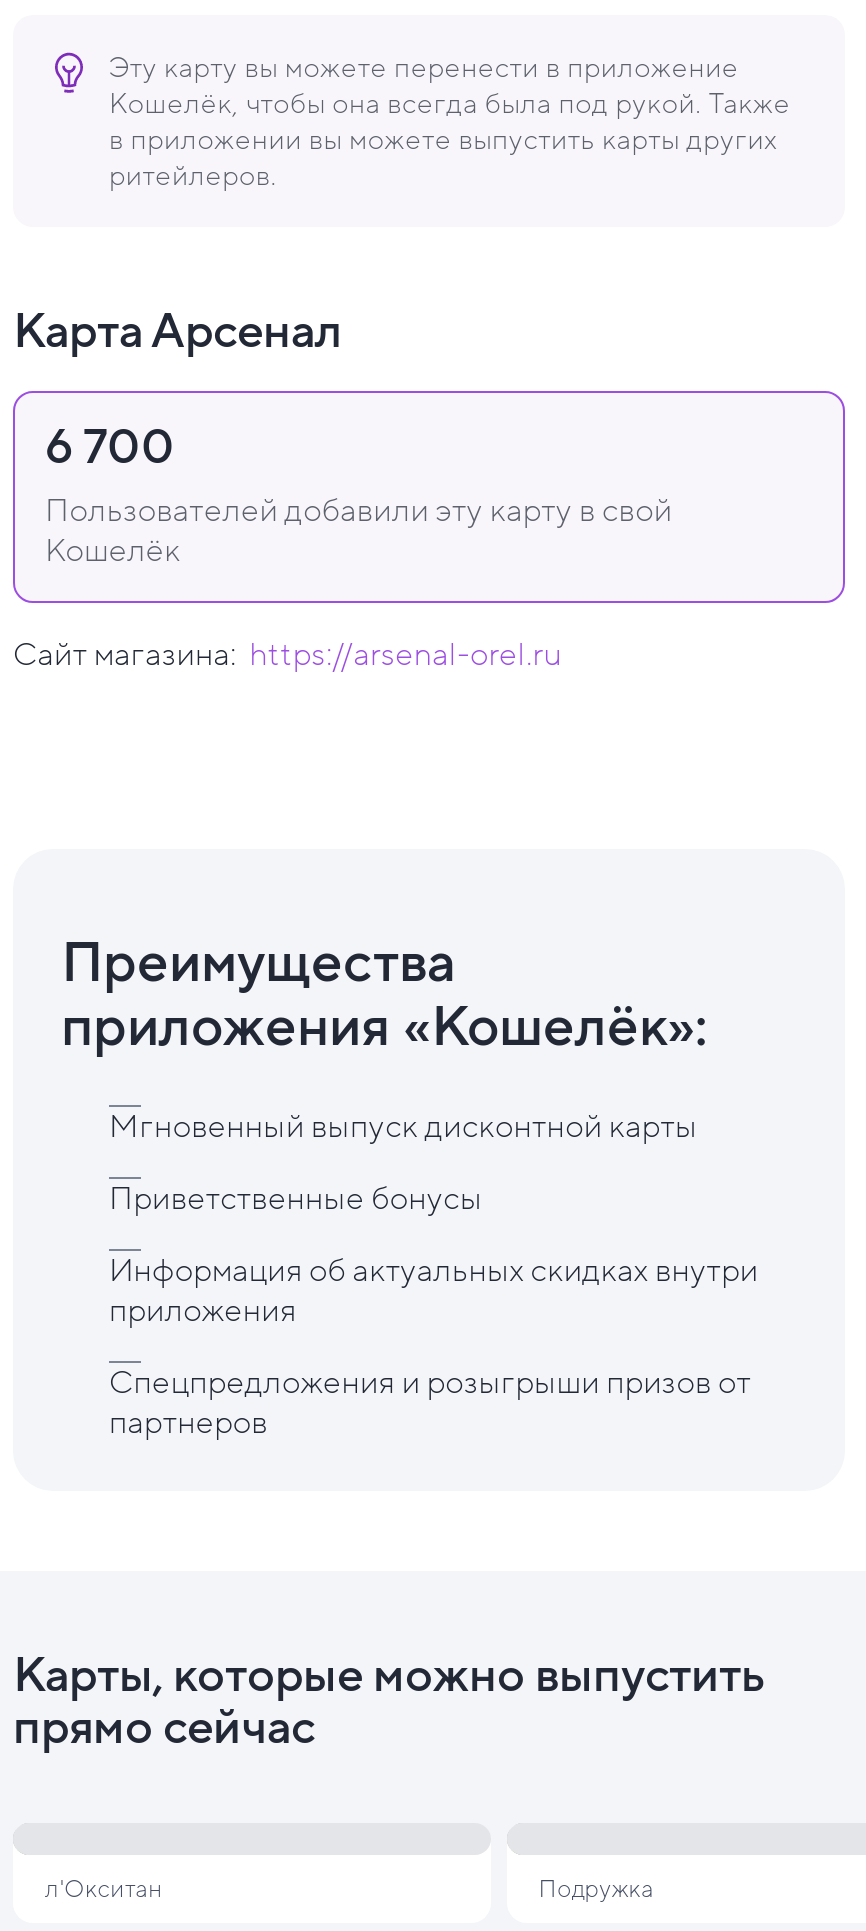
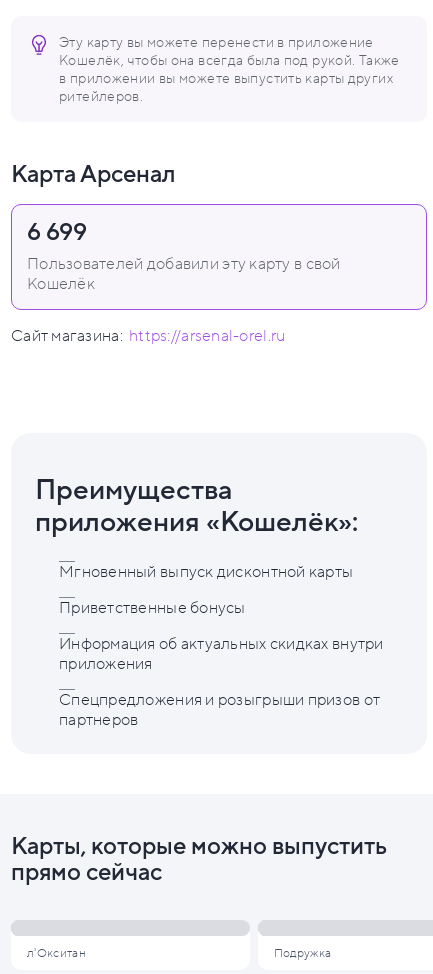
[45,417,175,479] 6 700 -> [27,217,87,248] 6 699

